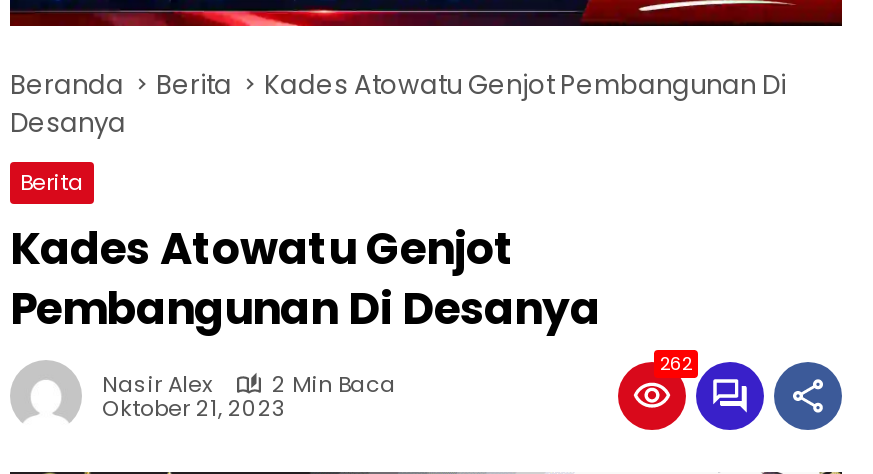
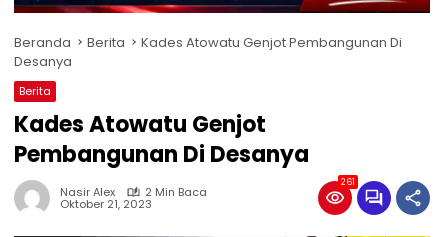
[660,352,692,376] 262 -> [341,176,355,188] 261

